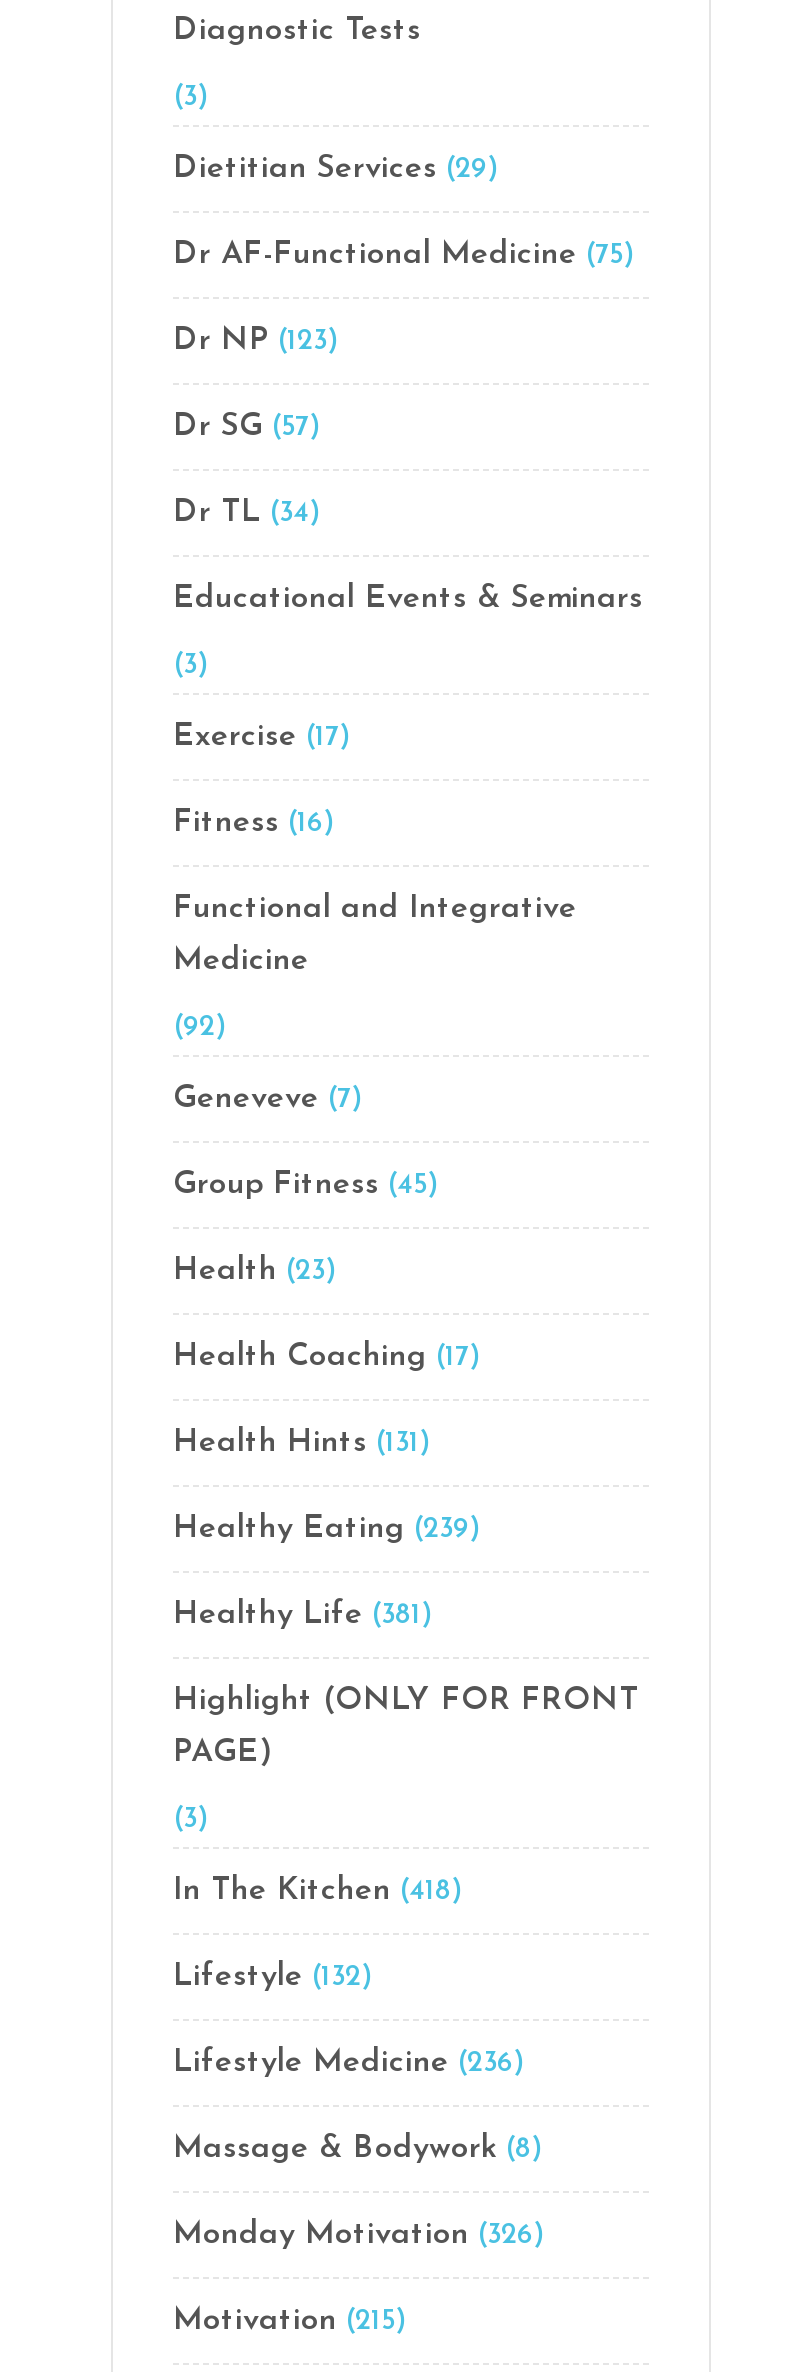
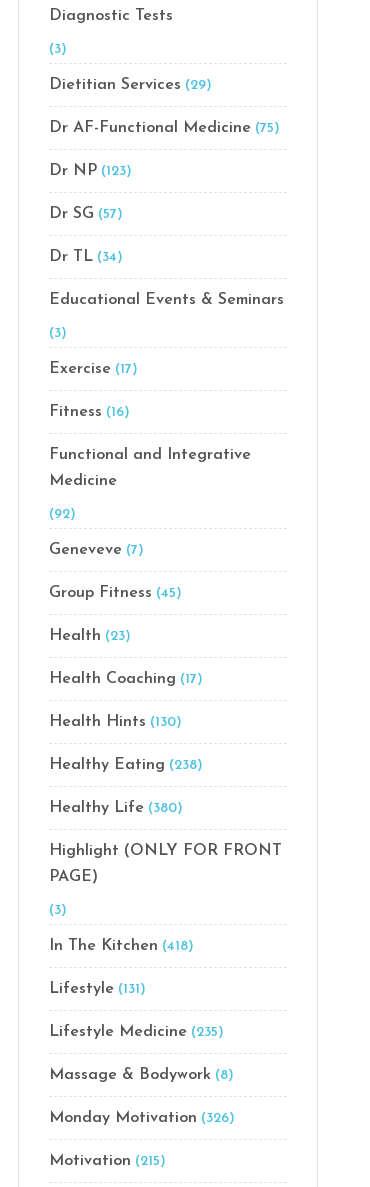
[173,1427,431,1459] Health Hints (131) -> [49,714,182,730] Health Hints (130)
[173,1513,481,1545] Healthy Eating (239) -> [49,757,203,773] Healthy Eating (238)
[173,1599,433,1631] Healthy Life (381) -> [49,800,183,816] Healthy Life (380)
[173,1961,373,1993] Lifestyle (132) -> [49,981,146,997] Lifestyle (131)
[173,2047,525,2079] Lifestyle Medicine (236) -> [49,1024,224,1040] Lifestyle Medicine (235)

